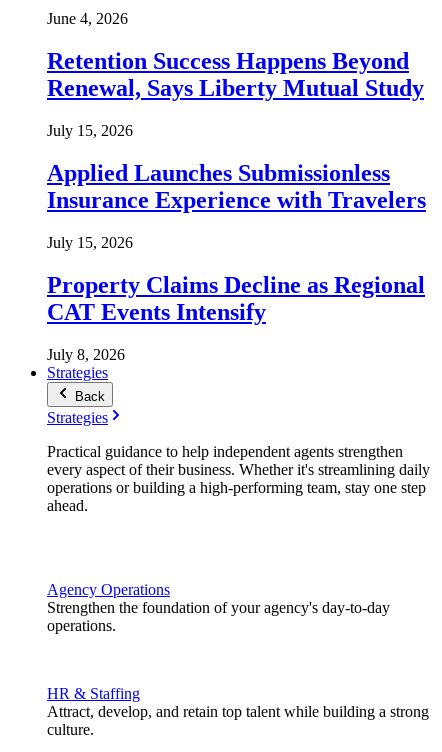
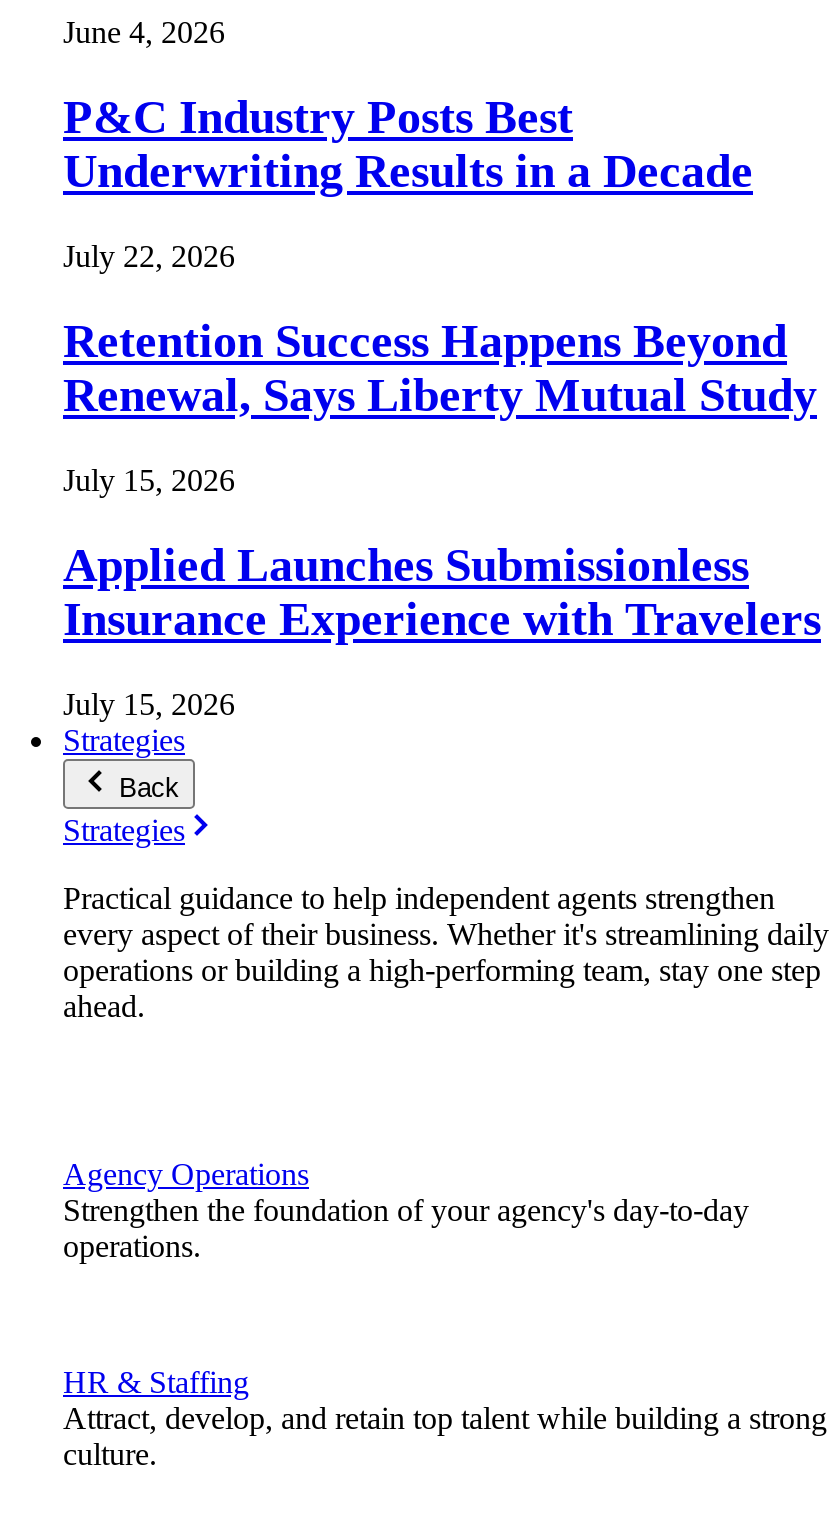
none -> [63,92,753,273] P&C Industry Posts Best | Underwriting Results in a Decade | July 22, 2026
moved [47,48,426,251] -> [63,315,821,721]: Retention Success Happens Beyond | Renewal, Says Liberty Mutual Study | July 15, 2026 | Applied Launches Submissionless | Insurance Experience with Travelers | July 15, 2026
[47,272,425,363] Property Claims Decline as Regional | CAT Events Intensify | July 8, 2026 -> none

